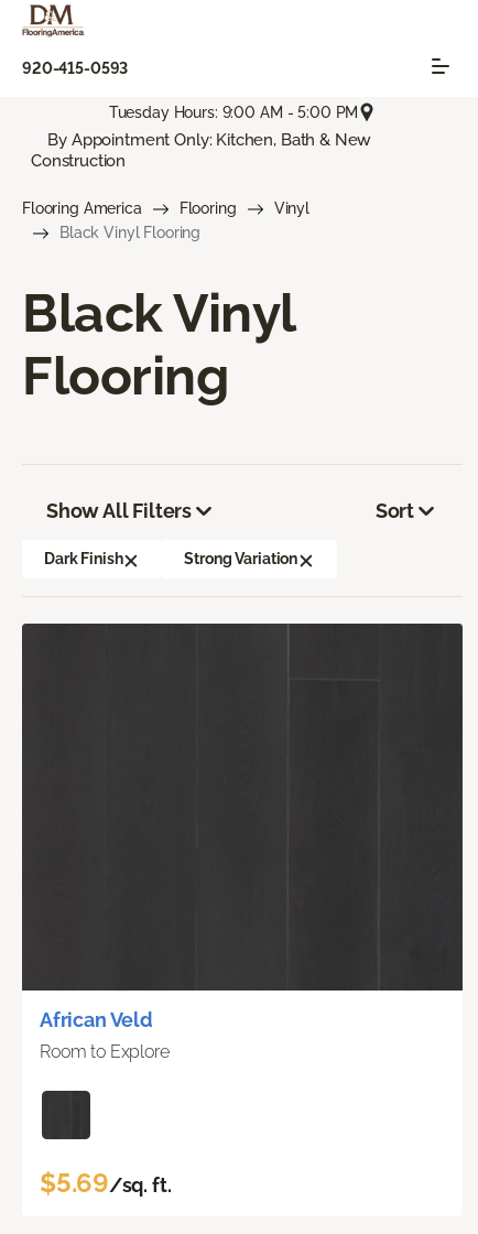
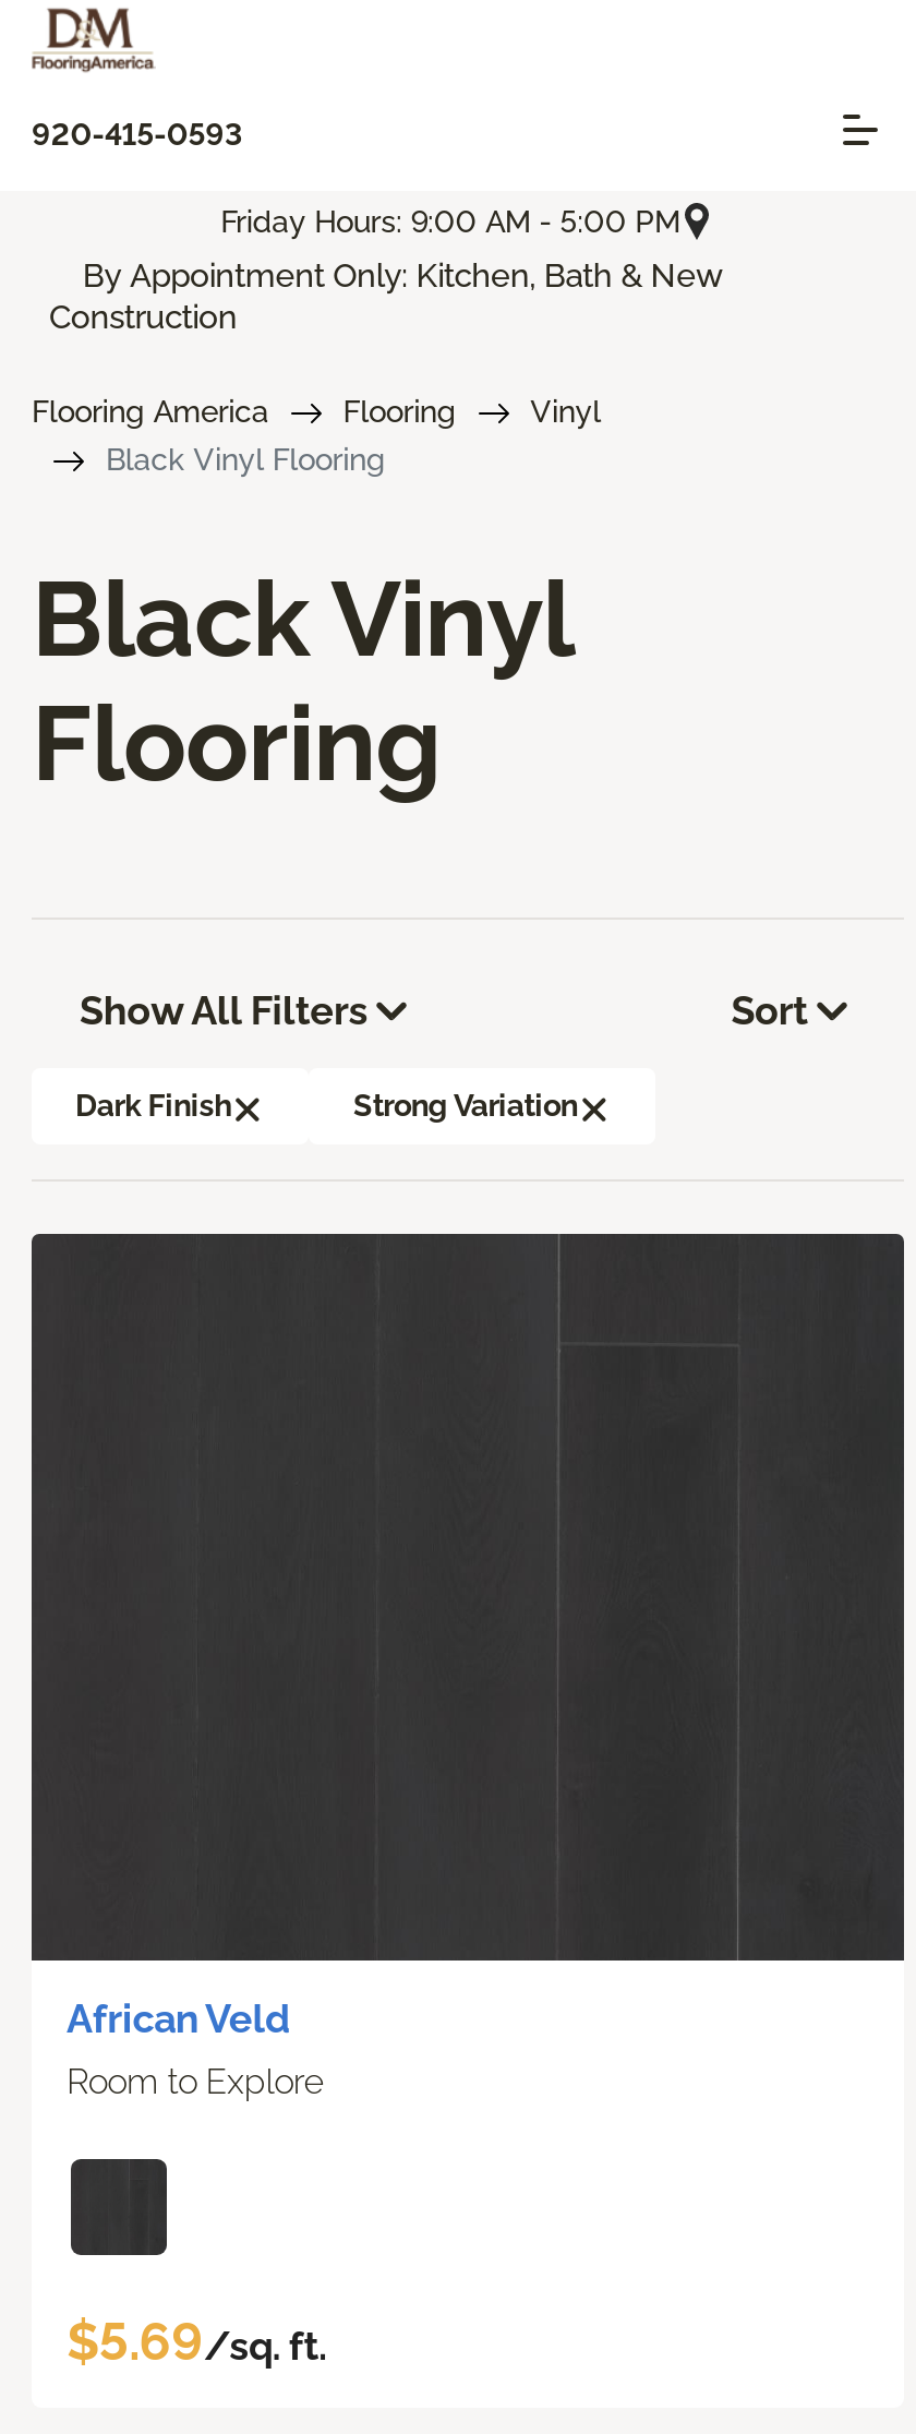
[109,103,358,121] Tuesday Hours: 9:00 AM - 5:00 PM -> [221,203,680,238] Friday Hours: 9:00 AM - 5:00 PM

